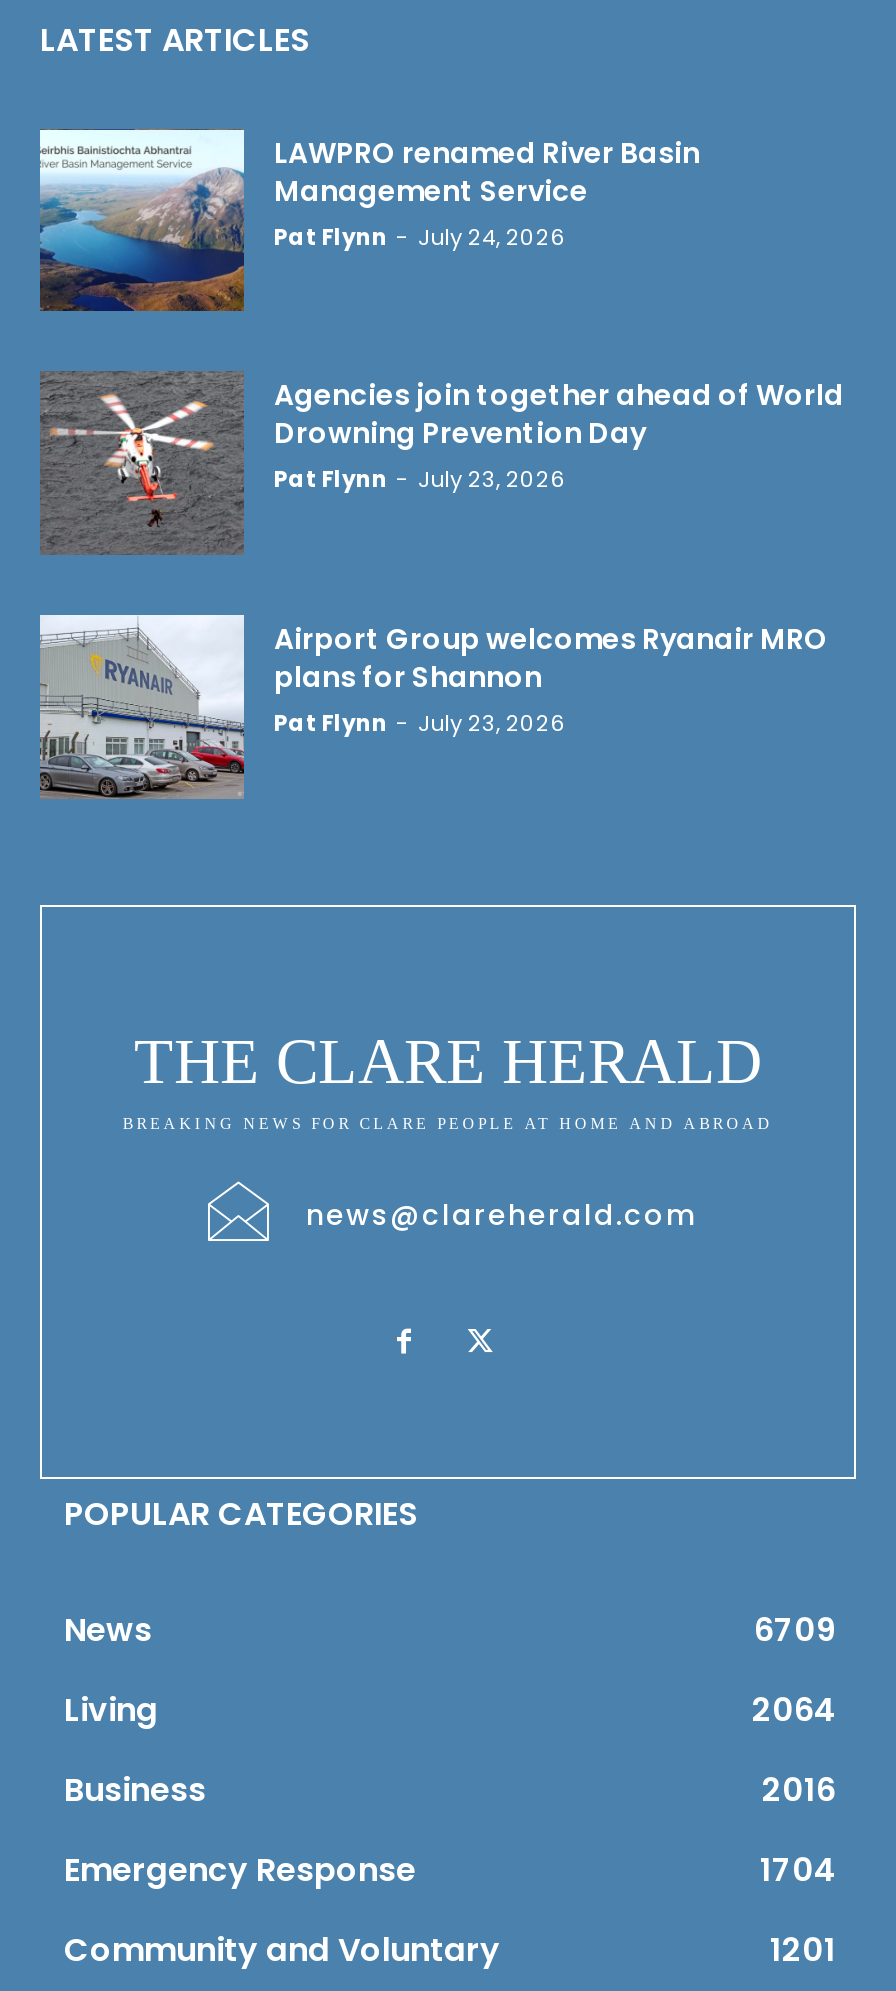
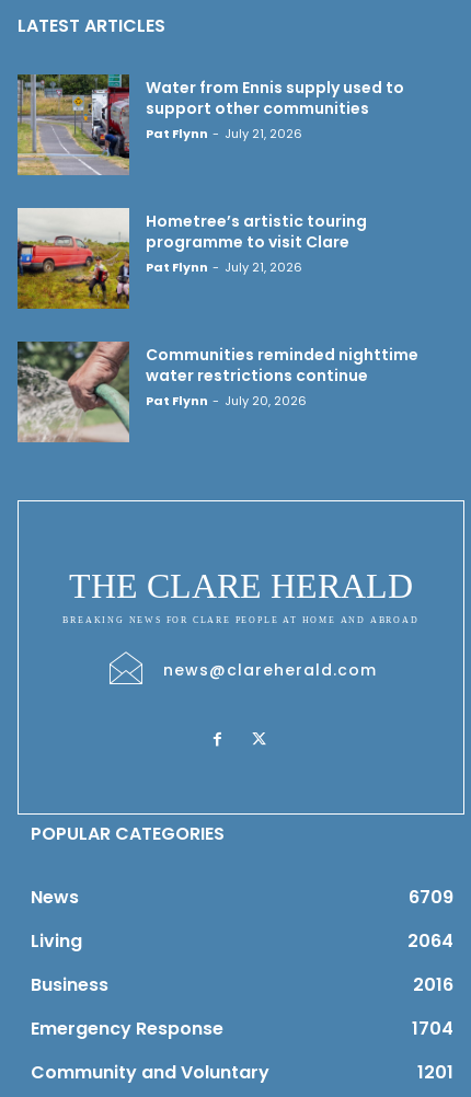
[38,127,700,313] [image] | LAWPRO renamed River Basin | Management Service | Pat Flynn - July 24, 2026 -> [16,73,404,176] [image] | Water from Ennis supply used to | support other communities | Pat Flynn - July 21, 2026
[38,369,844,555] [image] | Agencies join together ahead of World | Drowning Prevention Day | Pat Flynn - July 23, 2026 -> [16,207,367,310] [image] | Hometree’s artistic touring | programme to visit Clare | Pat Flynn - July 21, 2026
[38,613,828,799] [image] | Airport Group welcomes Ryanair MRO | plans for Shannon | Pat Flynn - July 23, 2026 -> [16,340,418,442] [image] | Communities reminded nighttime | water restrictions continue | Pat Flynn - July 20, 2026

